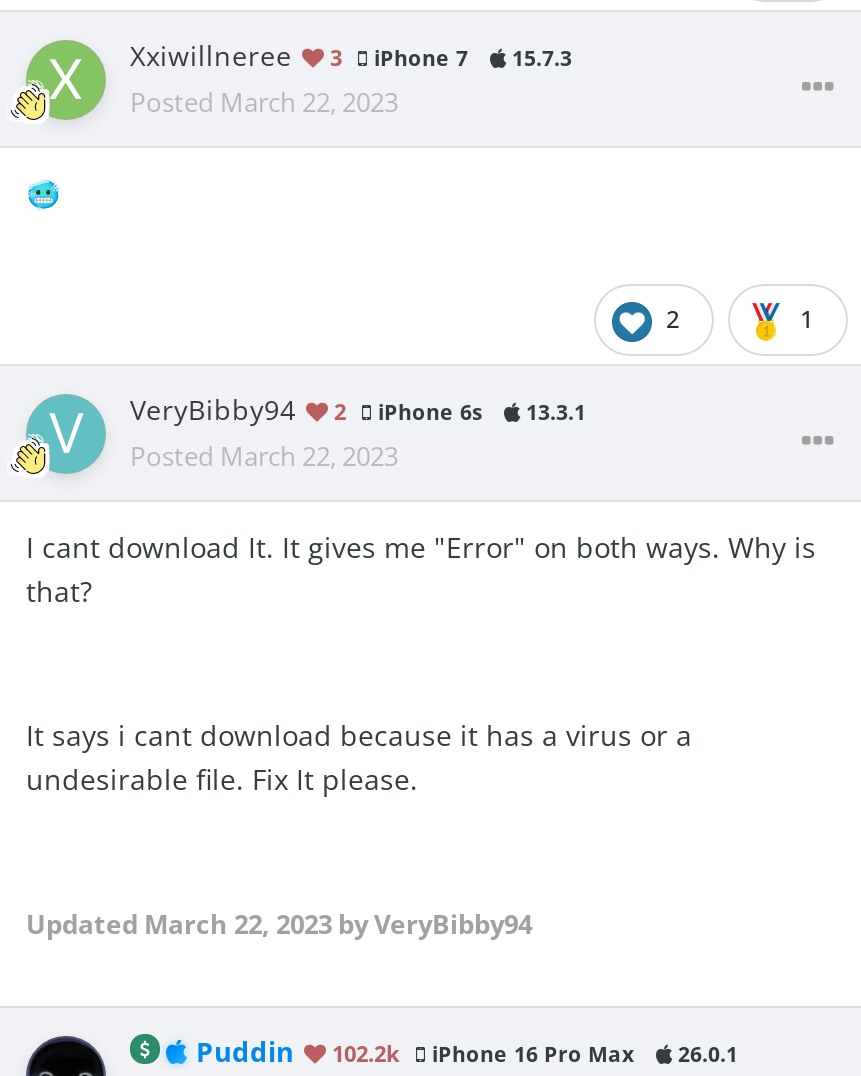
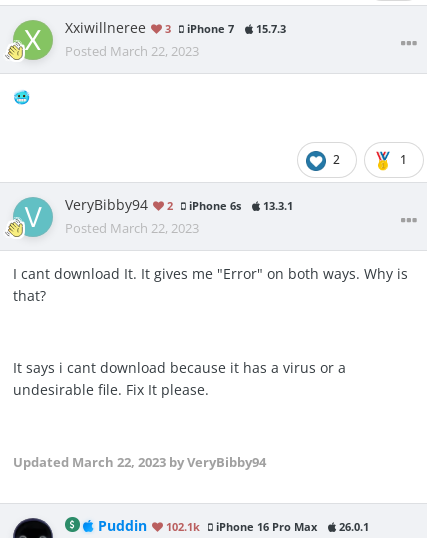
[196,1034,738,1070] Puddin 102.2k iPhone 16 Pro Max 26.0.1 -> [98,517,369,535] Puddin 102.1k iPhone 16 Pro Max 26.0.1

